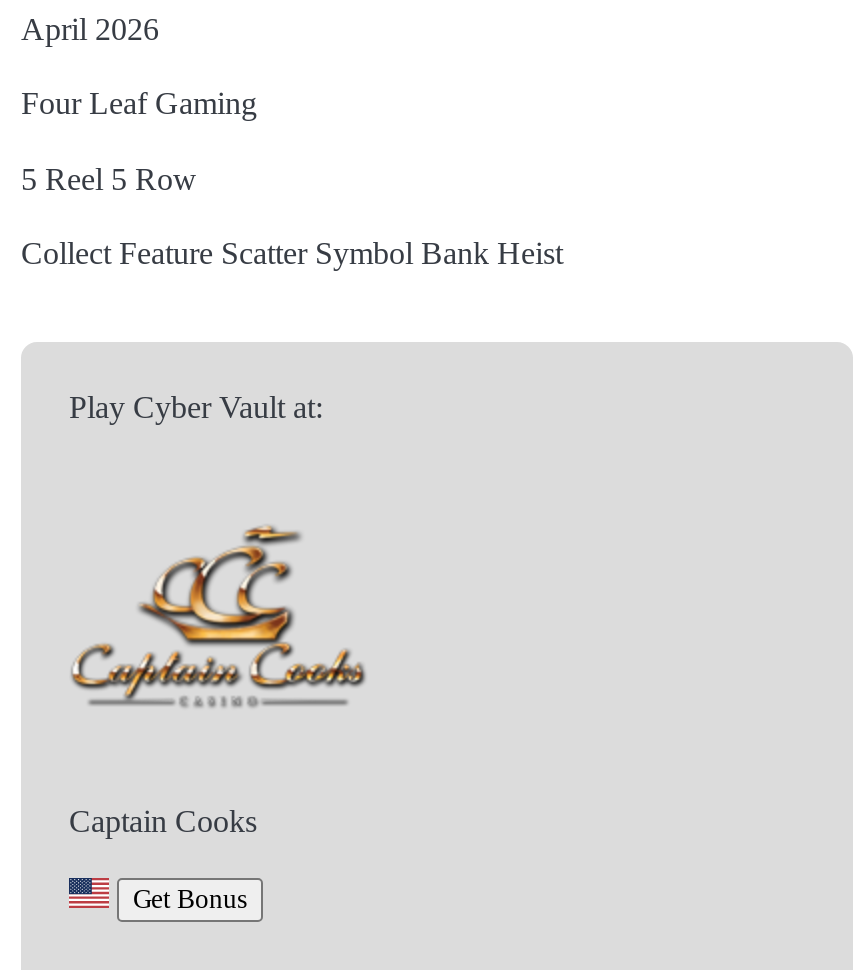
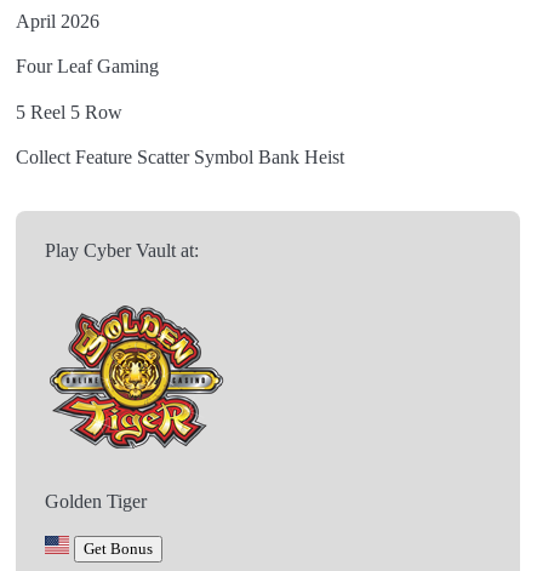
[69,498,367,838] [image] | Captain Cooks -> [45,304,224,512] [image] | Golden Tiger

